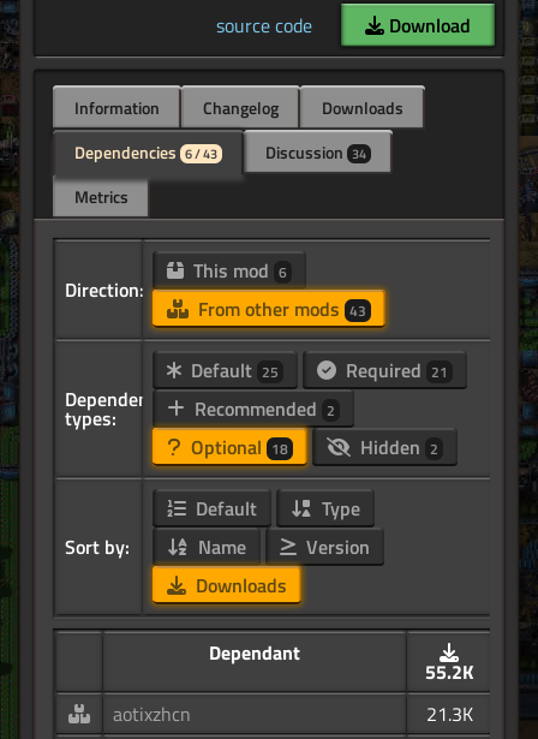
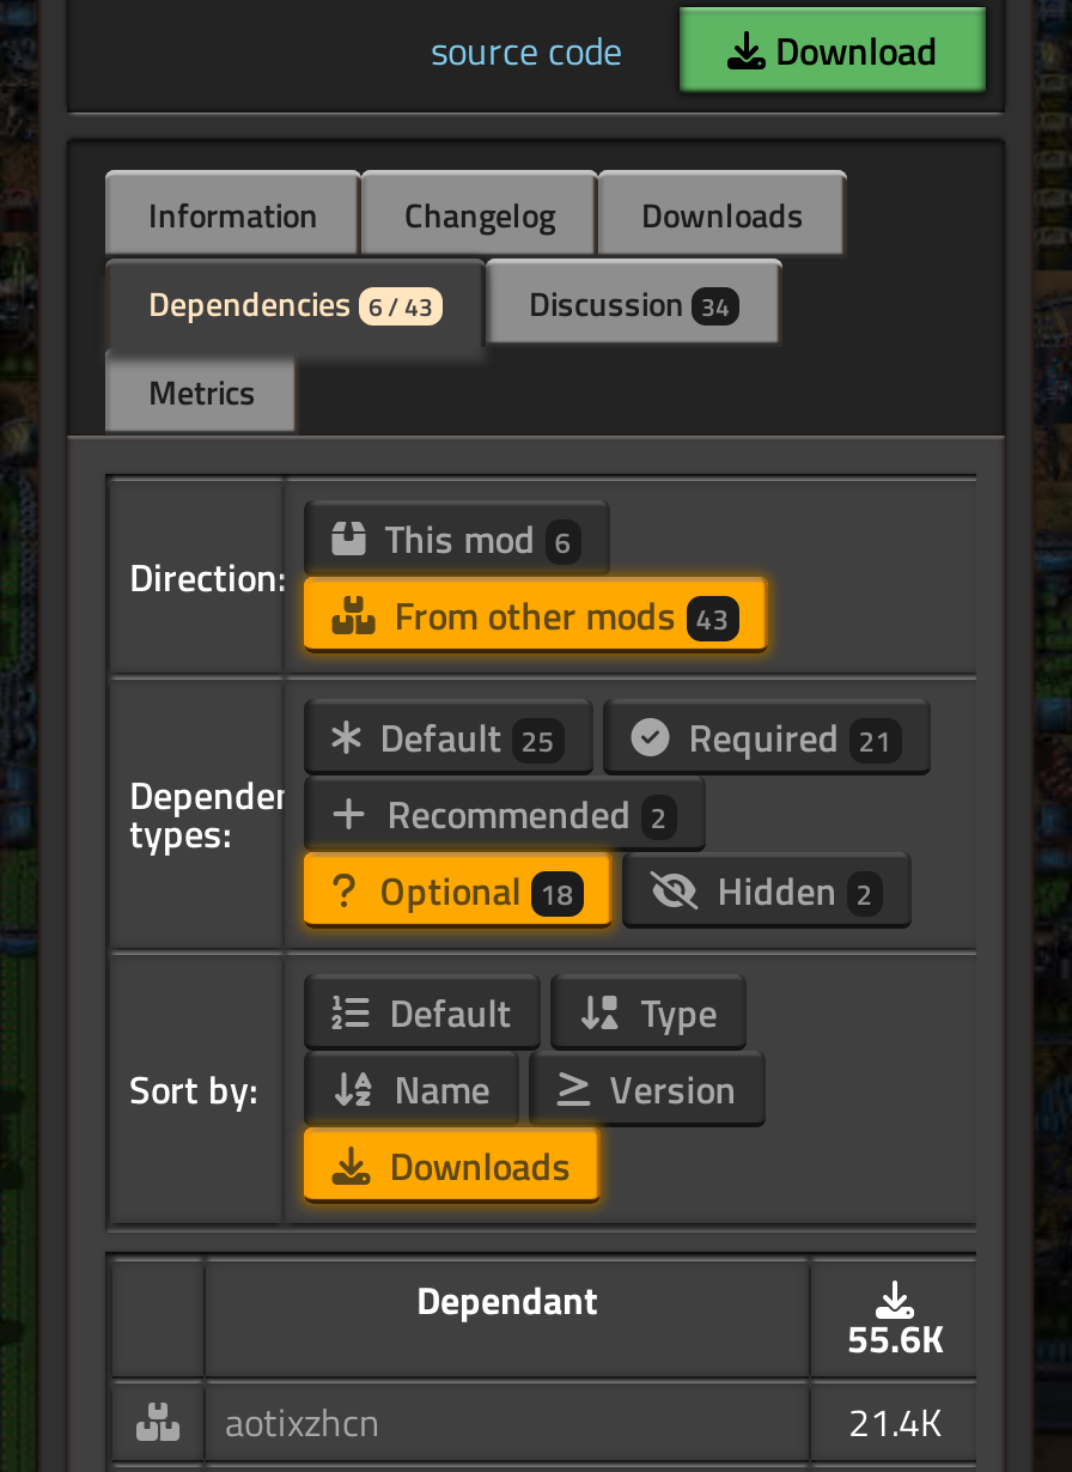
[425,658,473,687] 55.2K -> [847,1310,943,1368] 55.6K
[426,700,473,729] 21.3K -> [848,1394,942,1451] 21.4K

